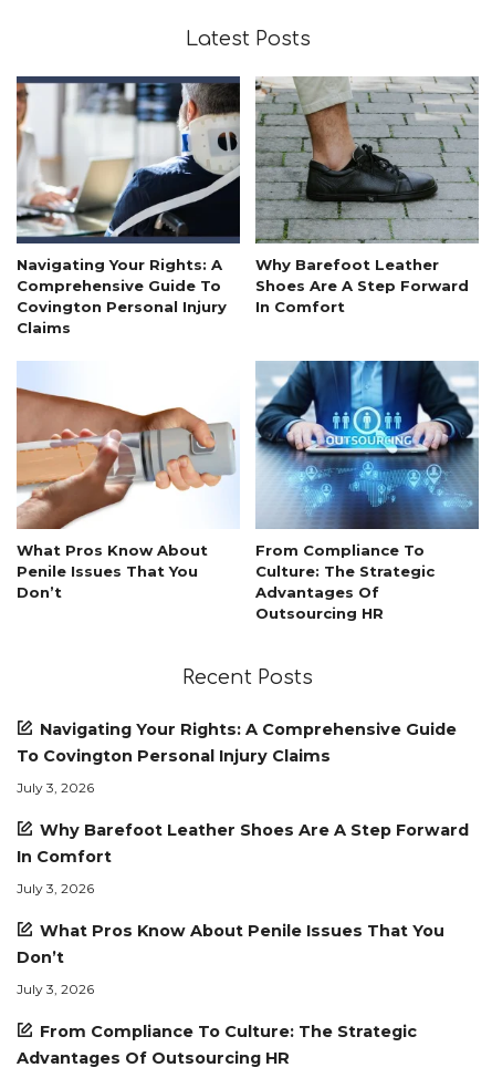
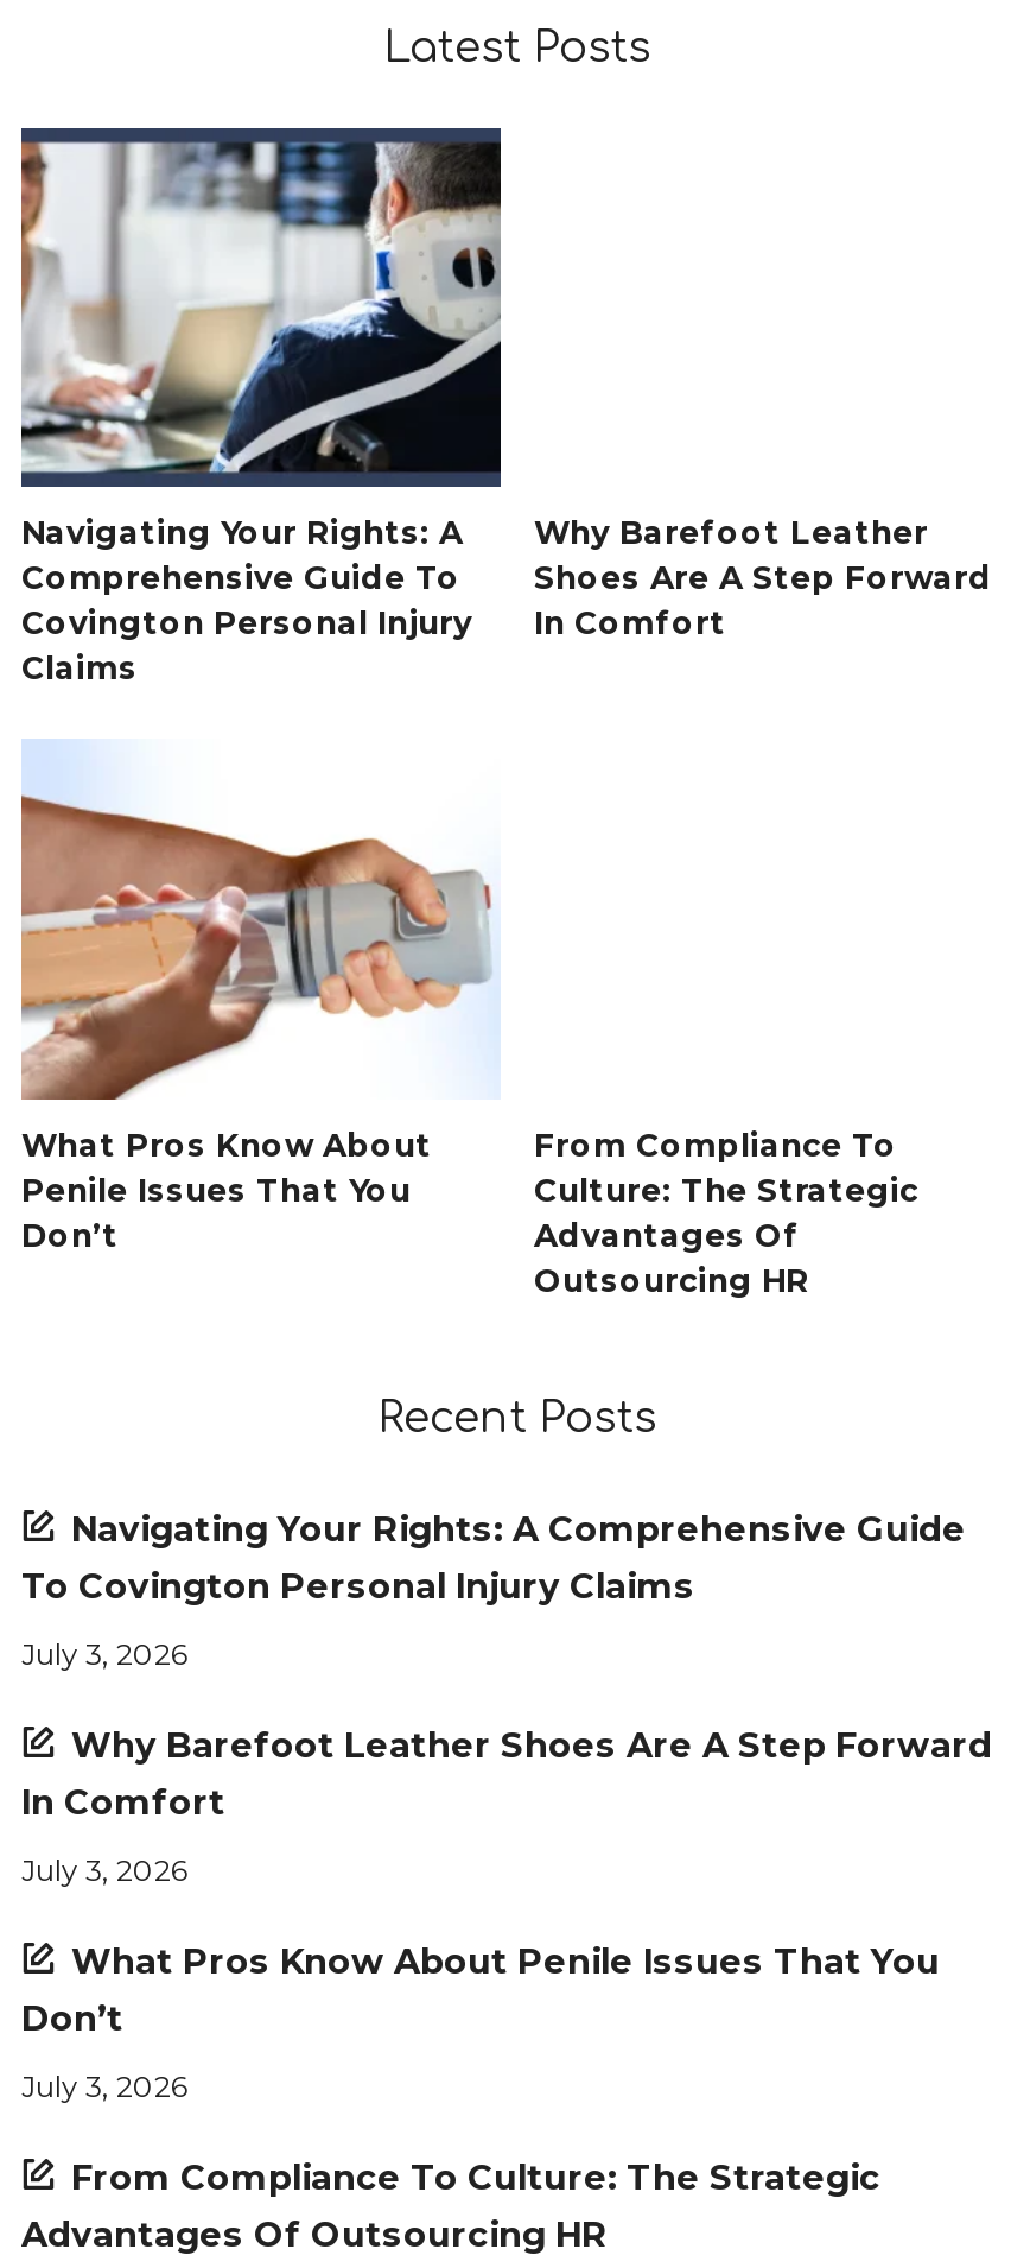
[254,75,480,245] [image] -> none
[254,360,480,530] [image] -> none

